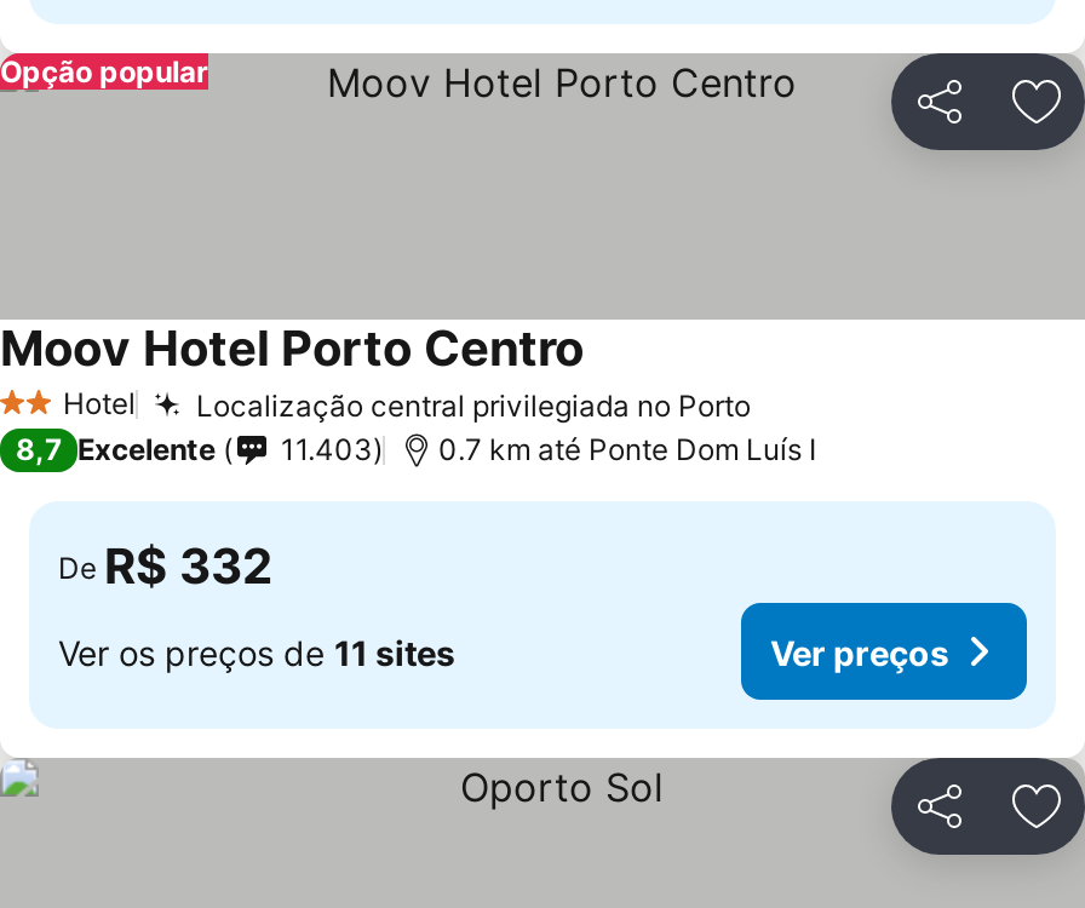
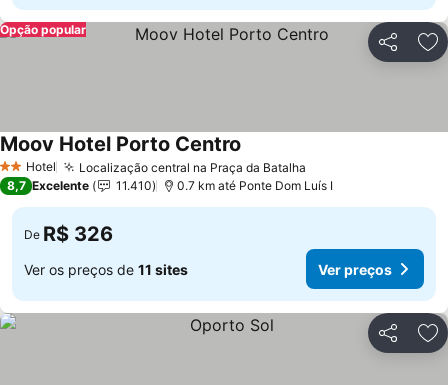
[196,386,751,423] Localização central privilegiada no Porto -> [79,159,306,174] Localização central na Praça da Batalha
[281,431,373,467] 11.403 -> [116,178,152,193] 11.410
[58,538,274,596] De R$ 332 -> [24,222,113,246] De R$ 326

